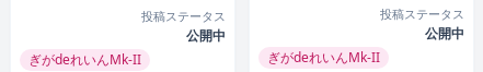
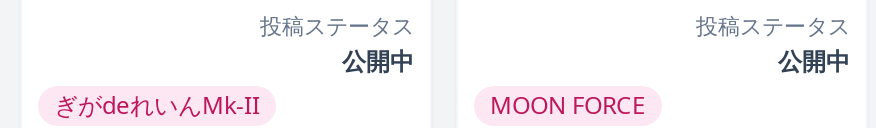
[267,48,380,66] ぎがdeれいんMk-II -> [490,87,646,121] MOON FORCE

